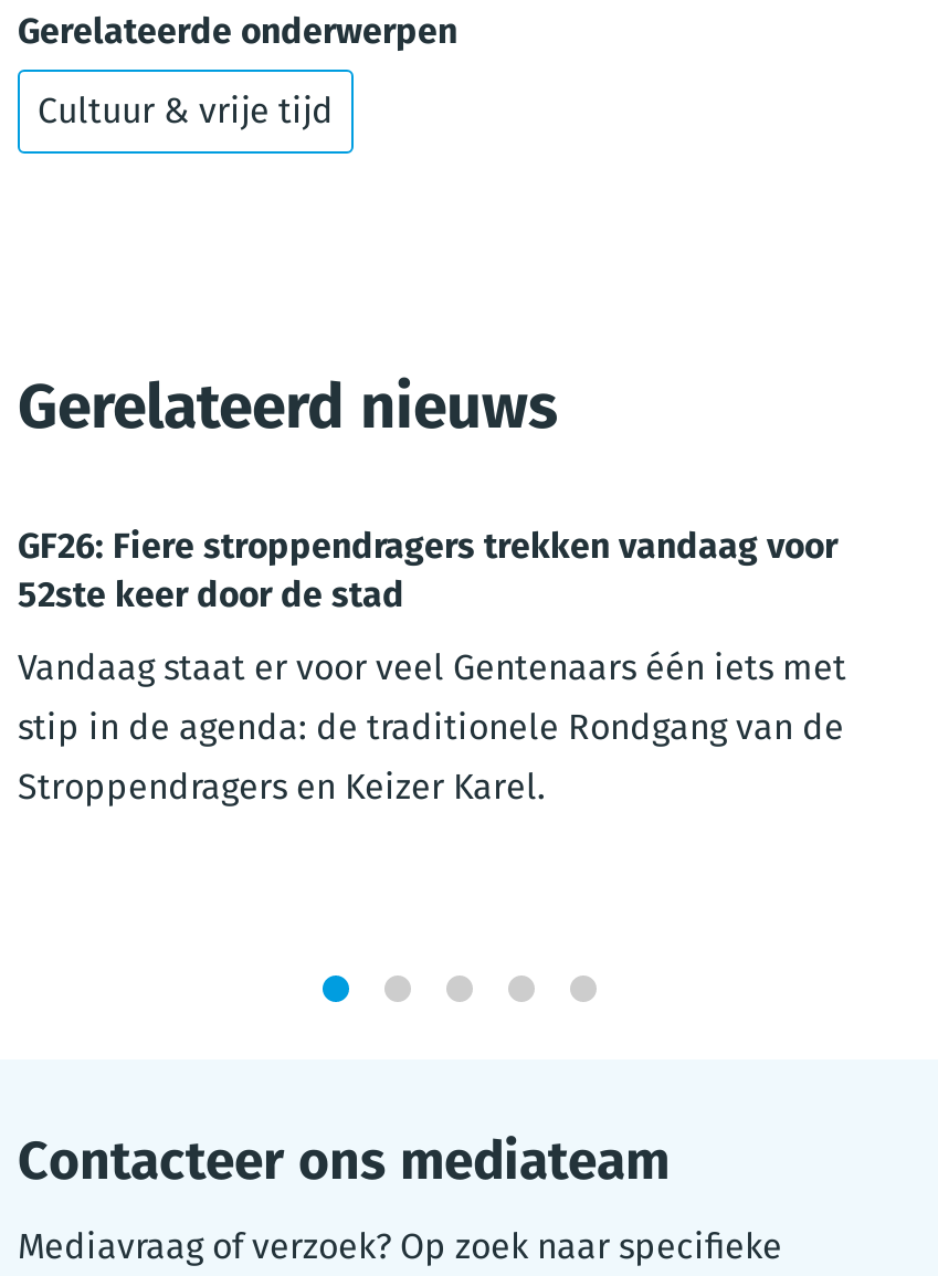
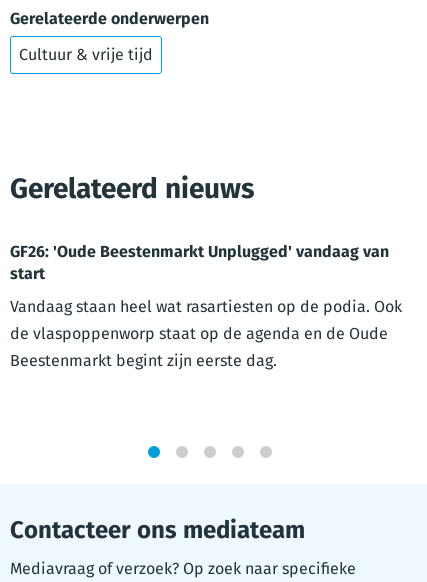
[18,525,837,616] GF26: Fiere stroppendragers trekken vandaag voor | 52ste keer door de stad -> [10,242,389,283] GF26: 'Oude Beestenmarkt Unplugged' vandaag van | start
[18,647,846,808] Vandaag staat er voor veel Gentenaars één iets met | stip in de agenda: de traditionele Rondgang van de | Stroppendragers en Keizer Karel. -> [10,297,402,370] Vandaag staan heel wat rasartiesten op de podia. Ook | de vlaspoppenworp staat op de agenda en de Oude | Beestenmarkt begint zijn eerste dag.

